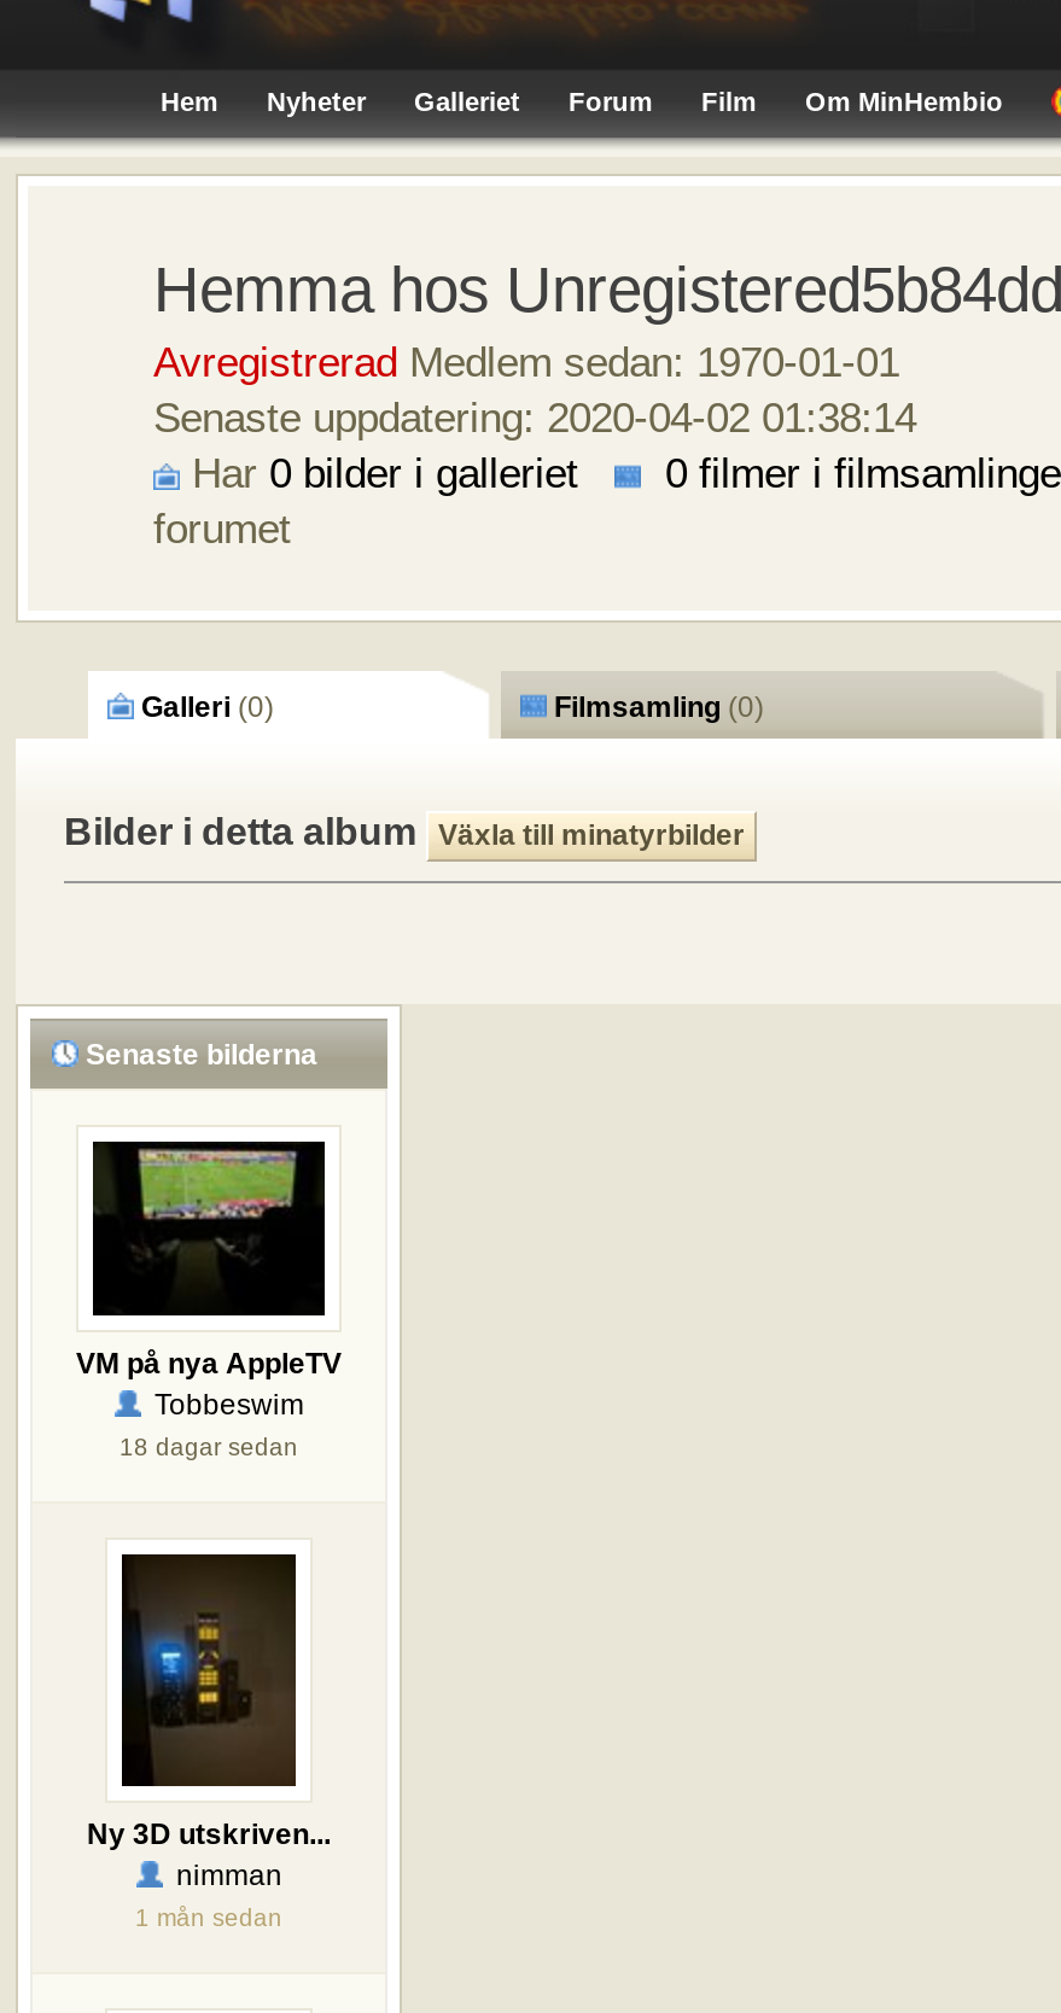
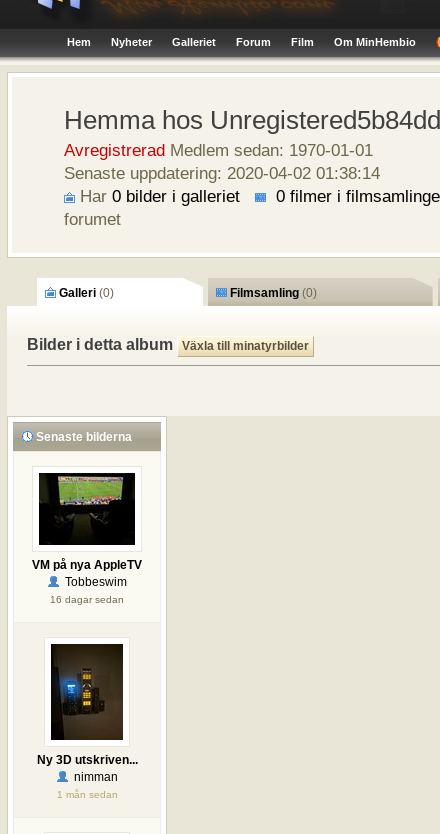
[119,1434,298,1460] 18 dagar sedan -> [50,594,124,605] 16 dagar sedan

